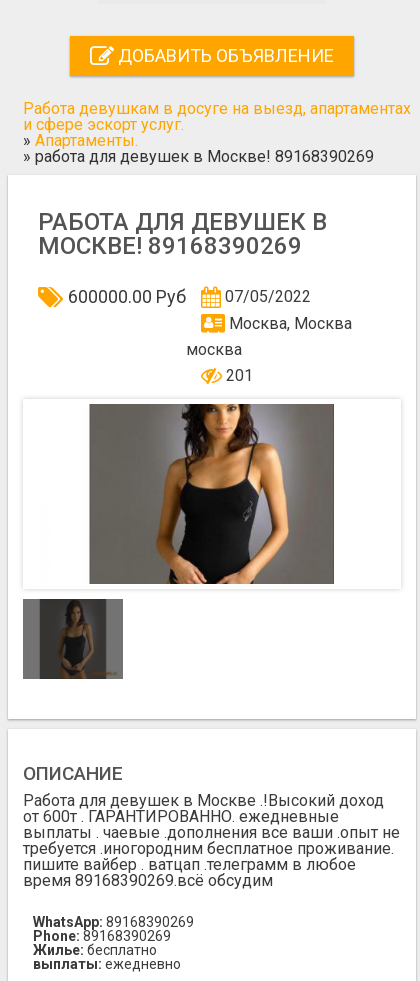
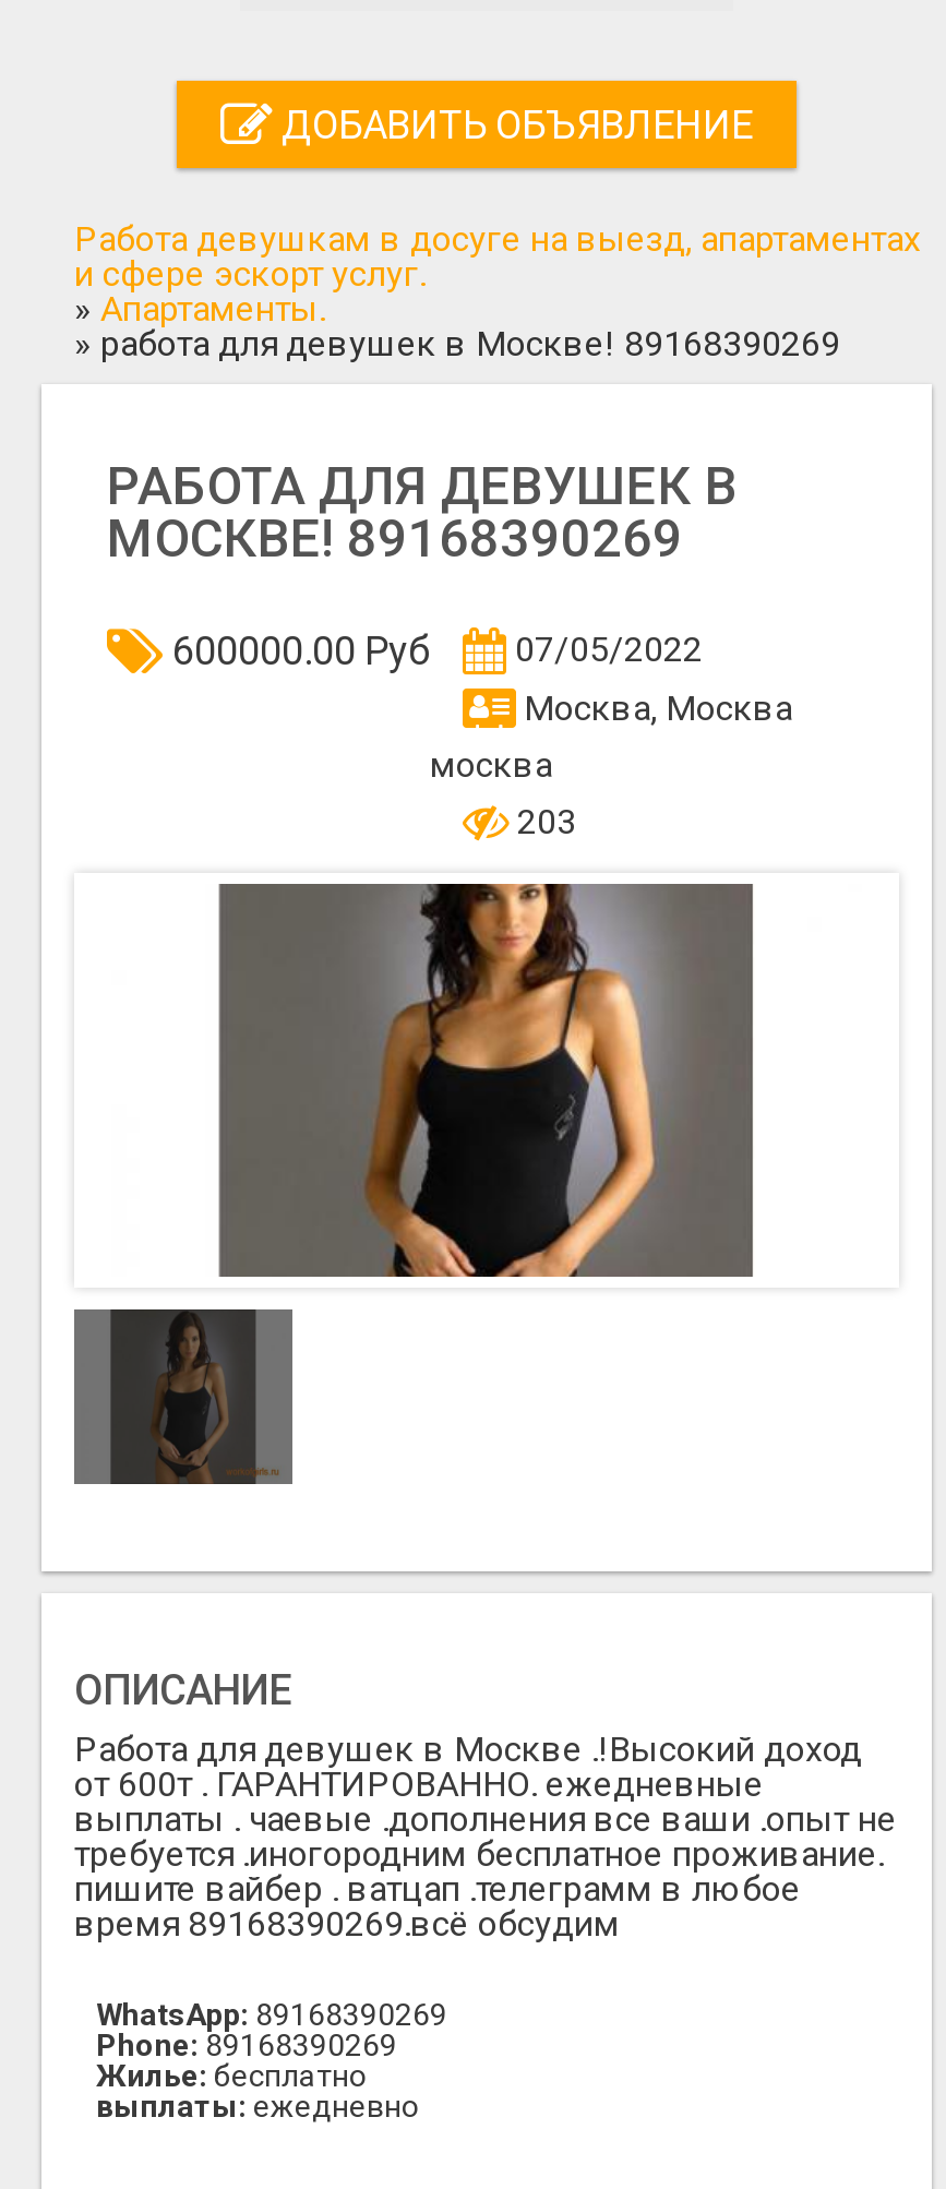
[222,366,253,385] 201 -> [508,801,576,843] 203

